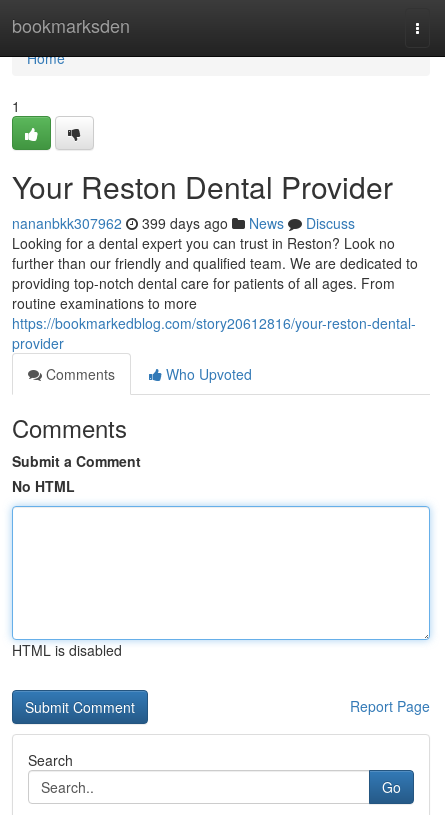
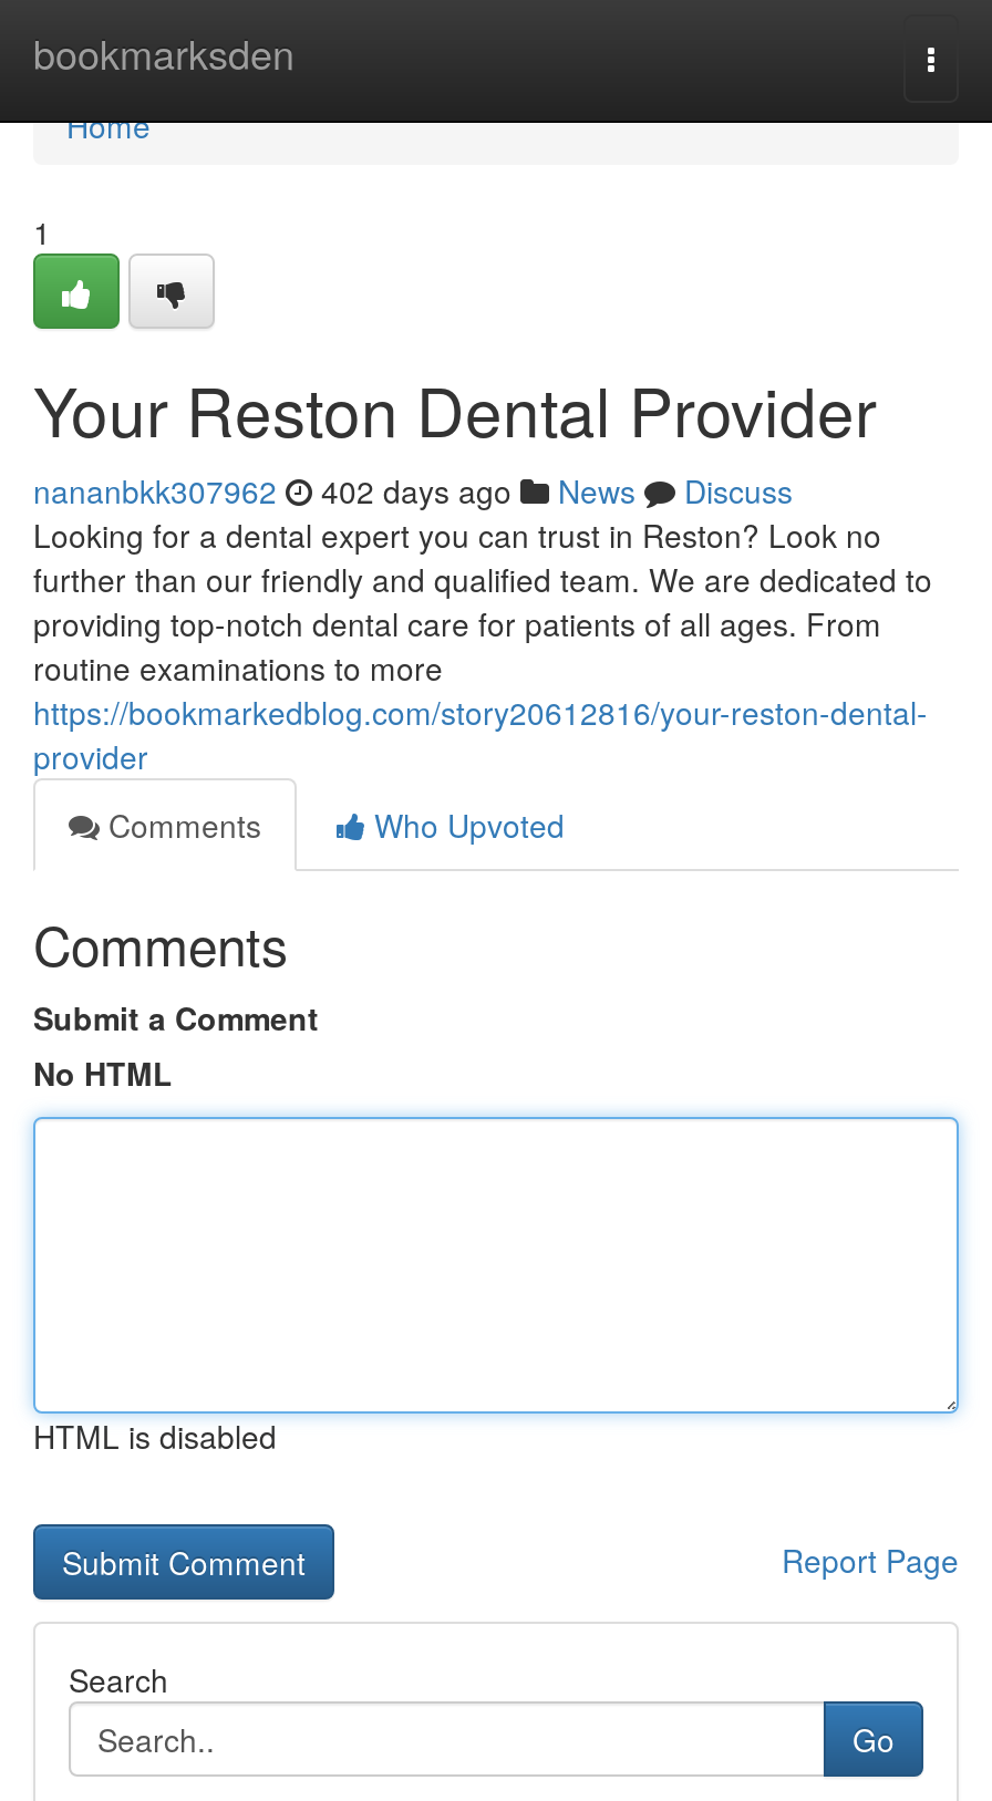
[12,213,355,233] nananbkk307962 399 days ago News Discuss -> [33,468,793,513] nananbkk307962 402 days ago News Discuss

